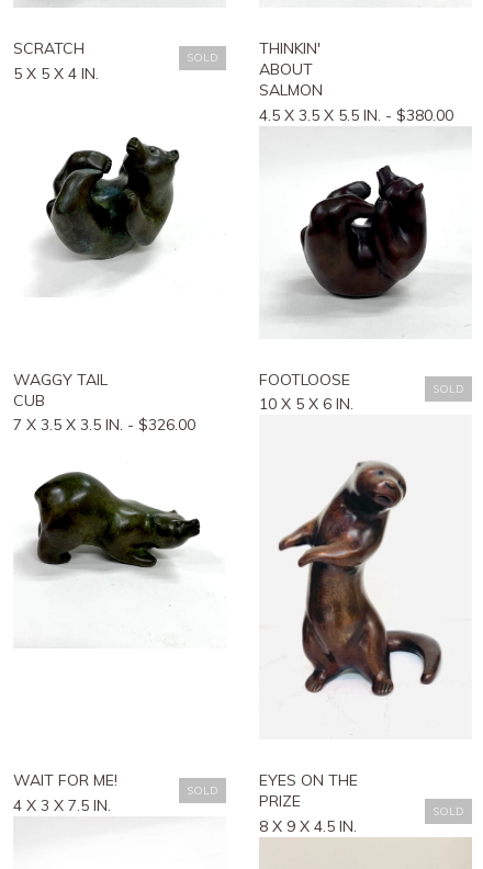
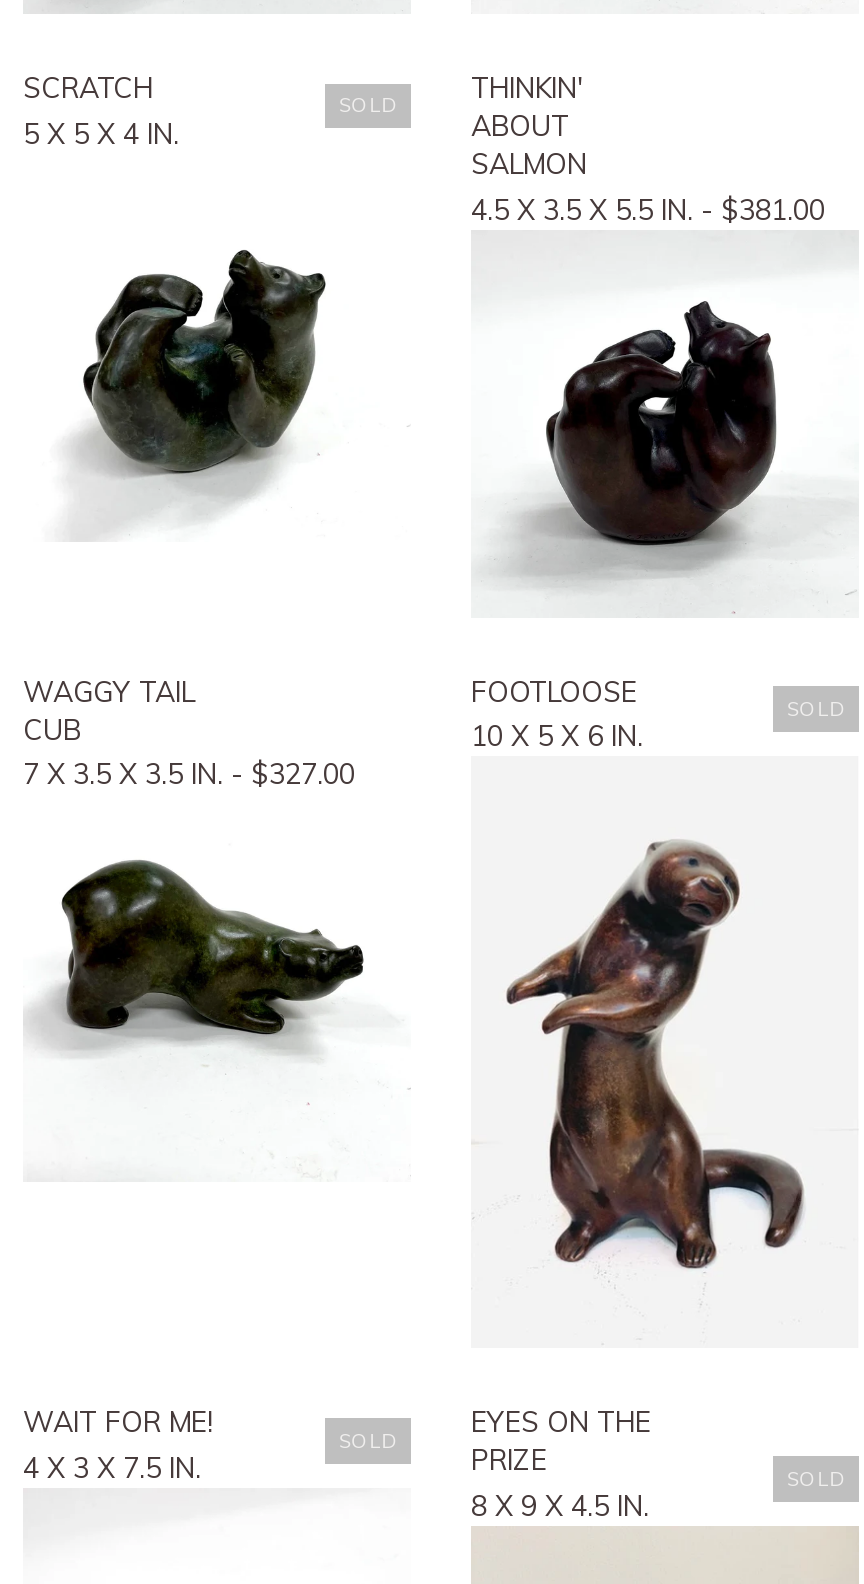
[259,105,453,125] 4.5 X 3.5 X 5.5 IN. - $380.00 -> [471,191,825,227] 4.5 X 3.5 X 5.5 IN. - $381.00
[13,415,195,435] 7 X 3.5 X 3.5 IN. - $326.00 -> [23,757,355,793] 7 X 3.5 X 3.5 IN. - $327.00

